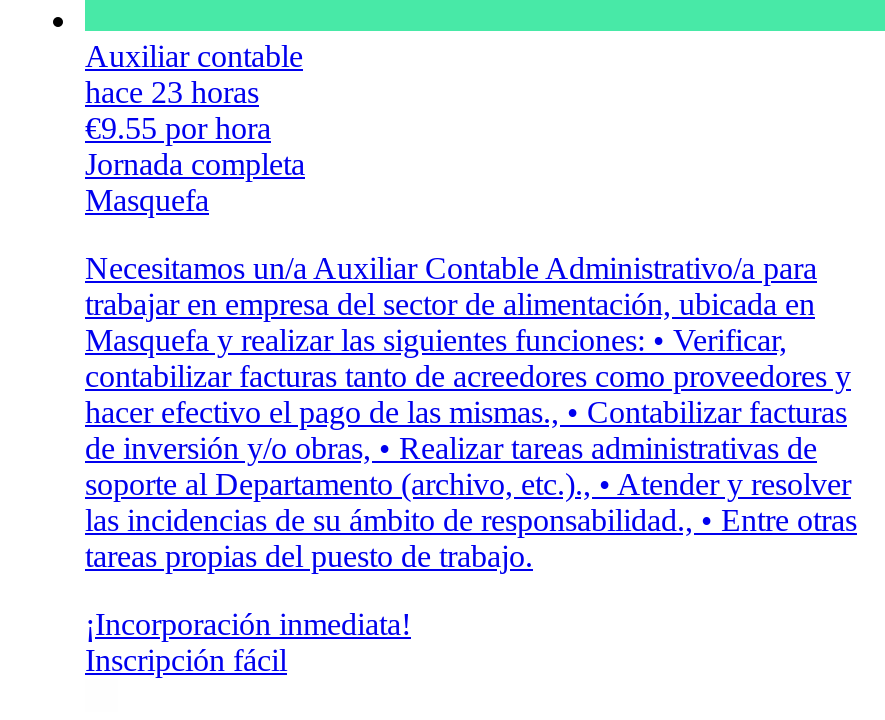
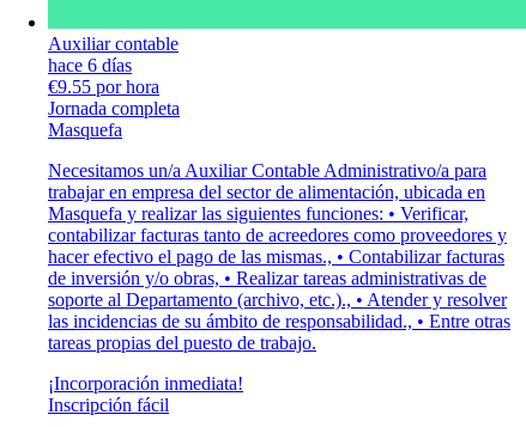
[85,75,259,109] hace 23 horas -> [48,55,132,75] hace 6 días

